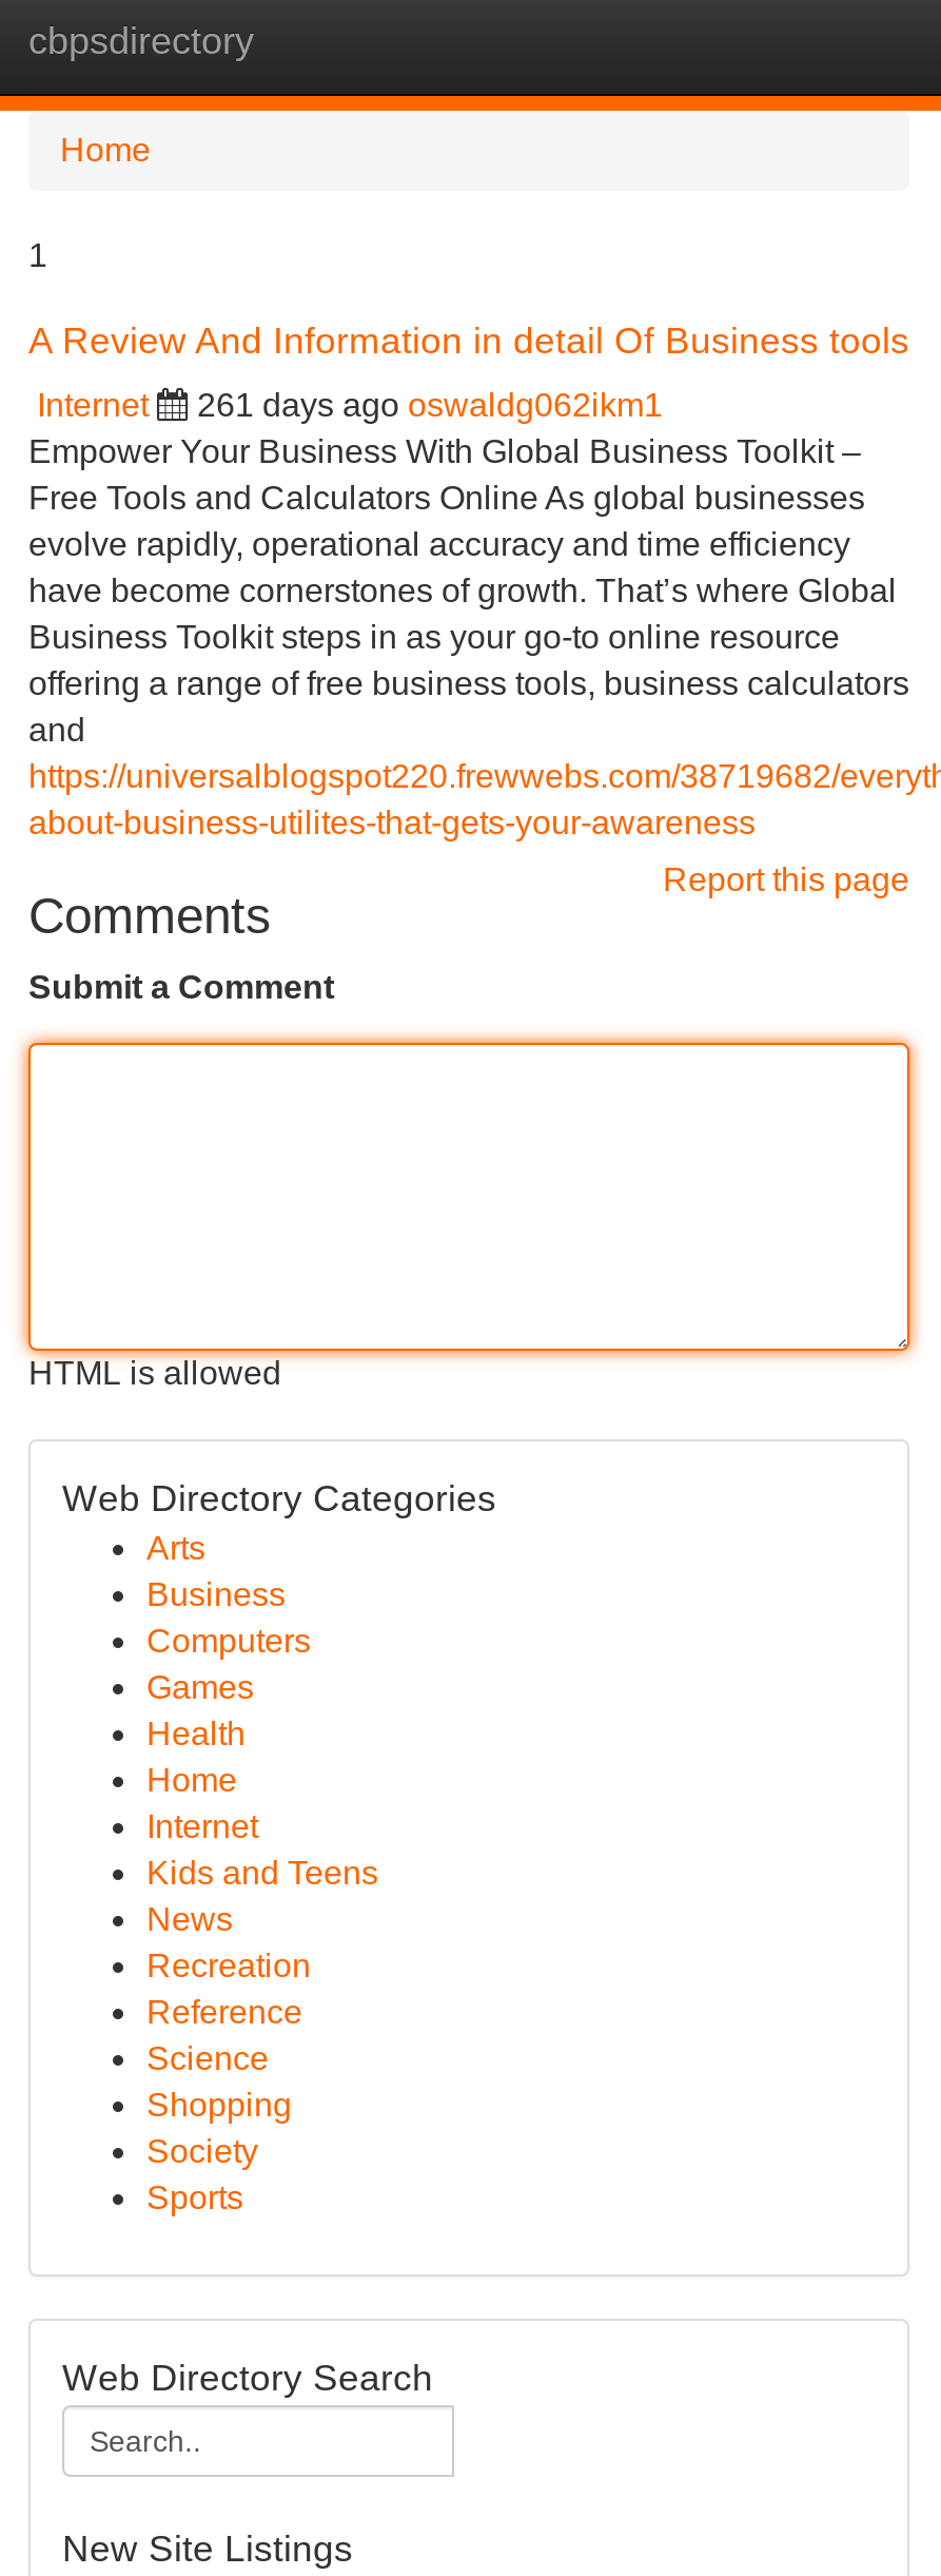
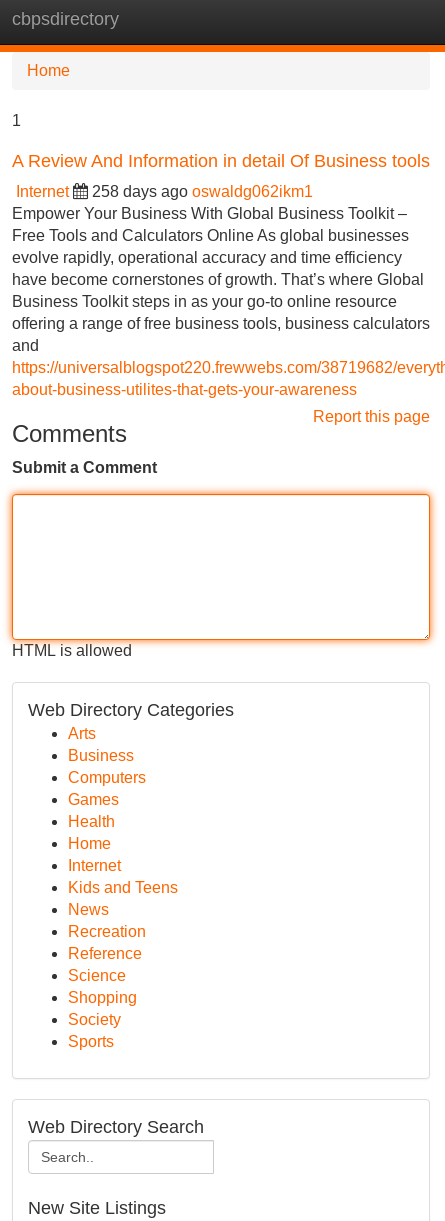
[197,387,663,423] 261 days ago oswaldg062ikm1 -> [92,183,313,200] 258 days ago oswaldg062ikm1

